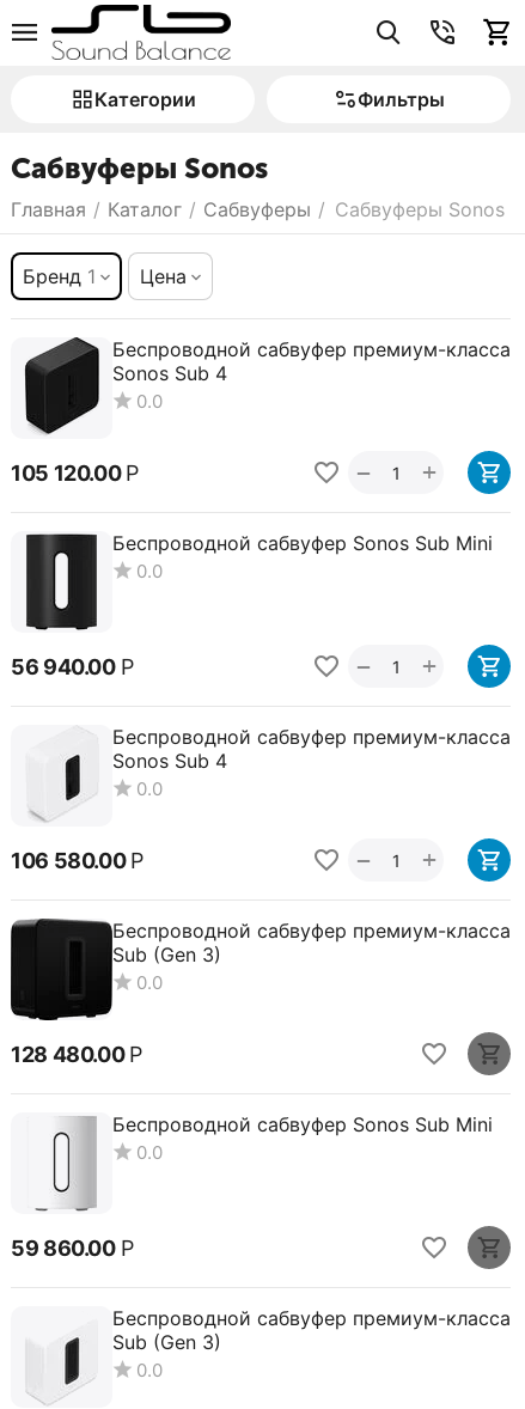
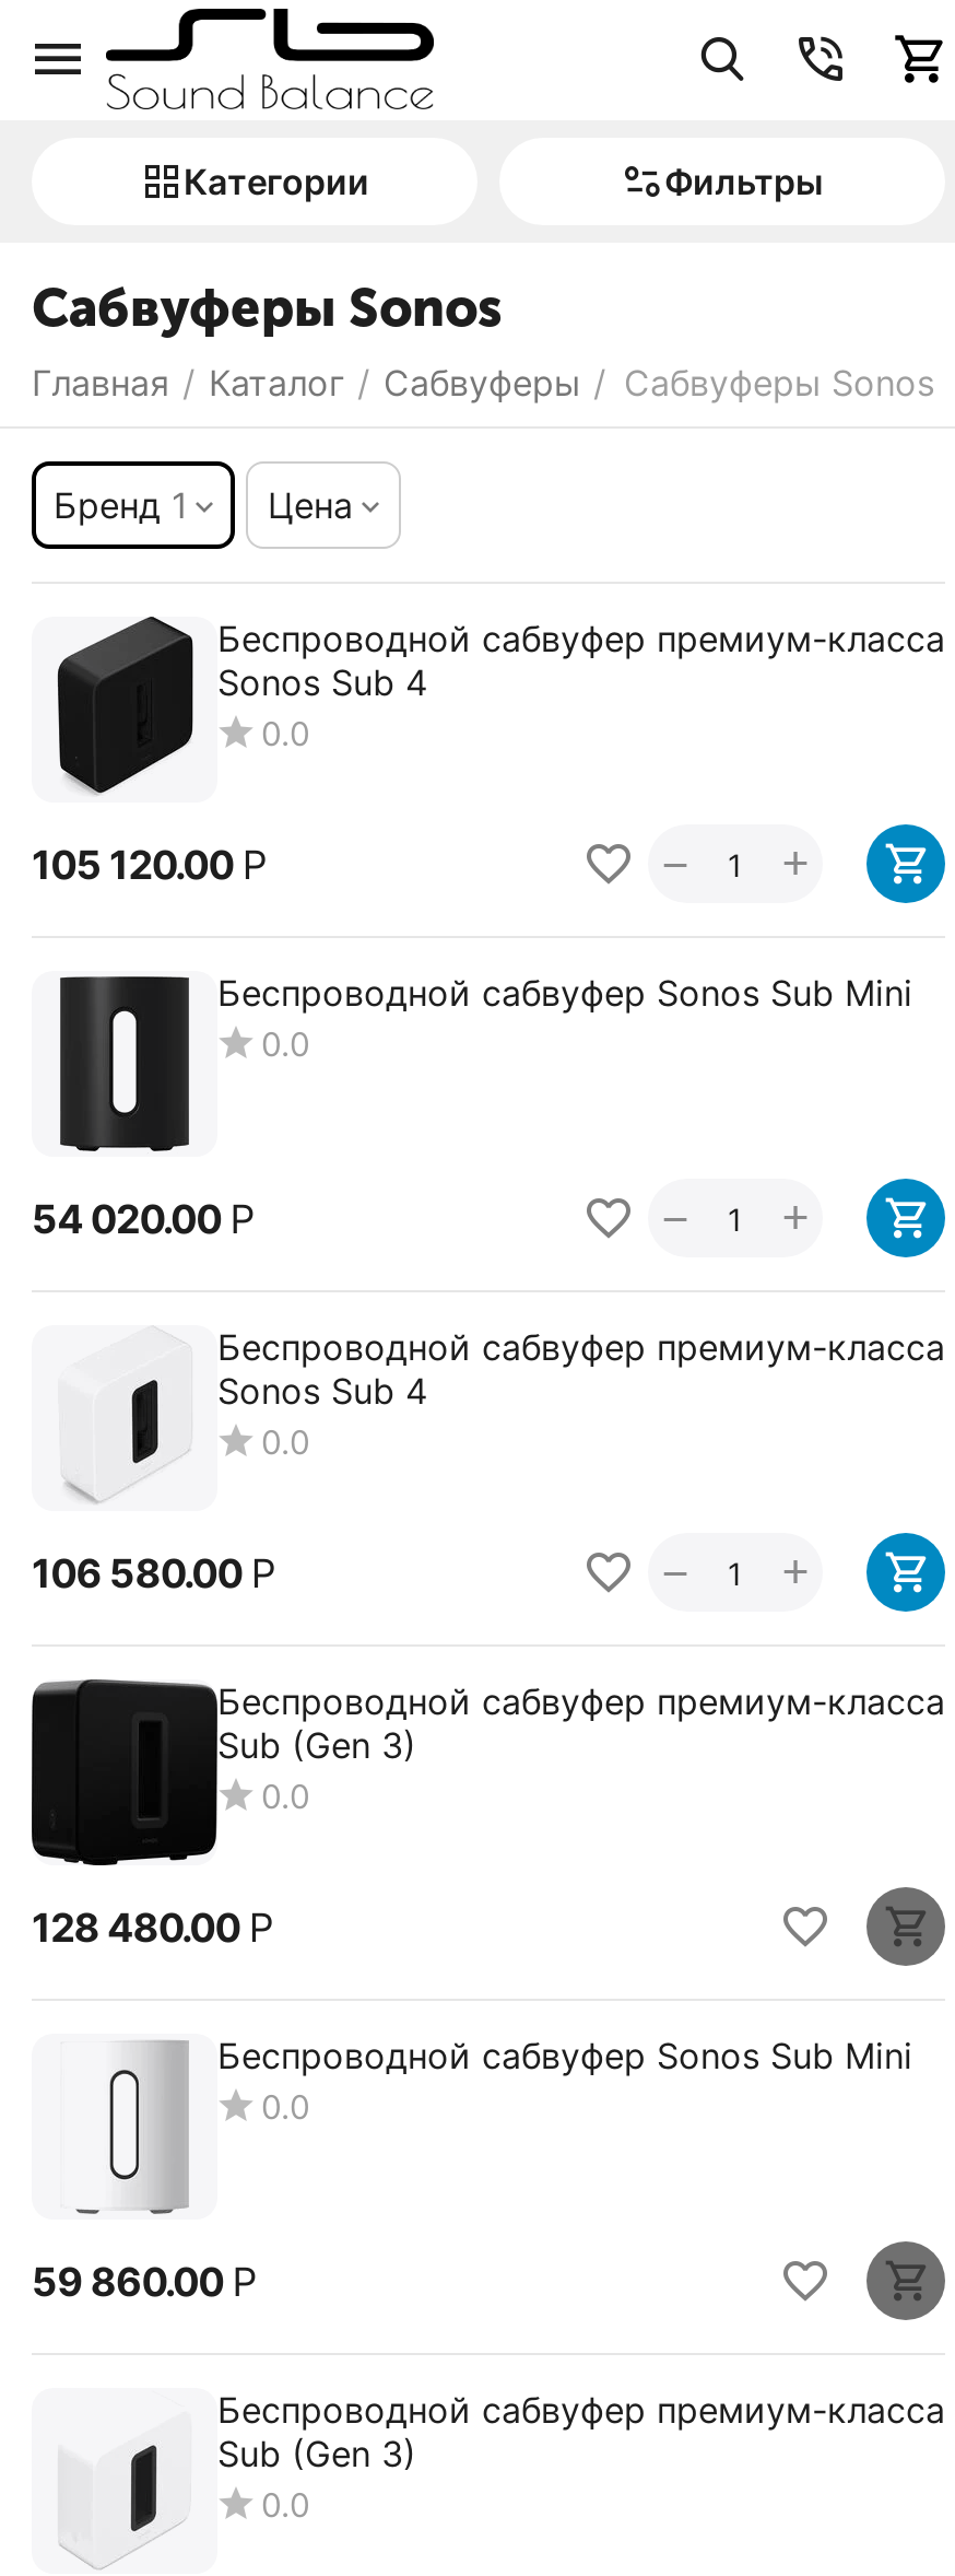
[11,654,133,679] 56 940.00 Р -> [32,1195,253,1241] 54 020.00 Р

